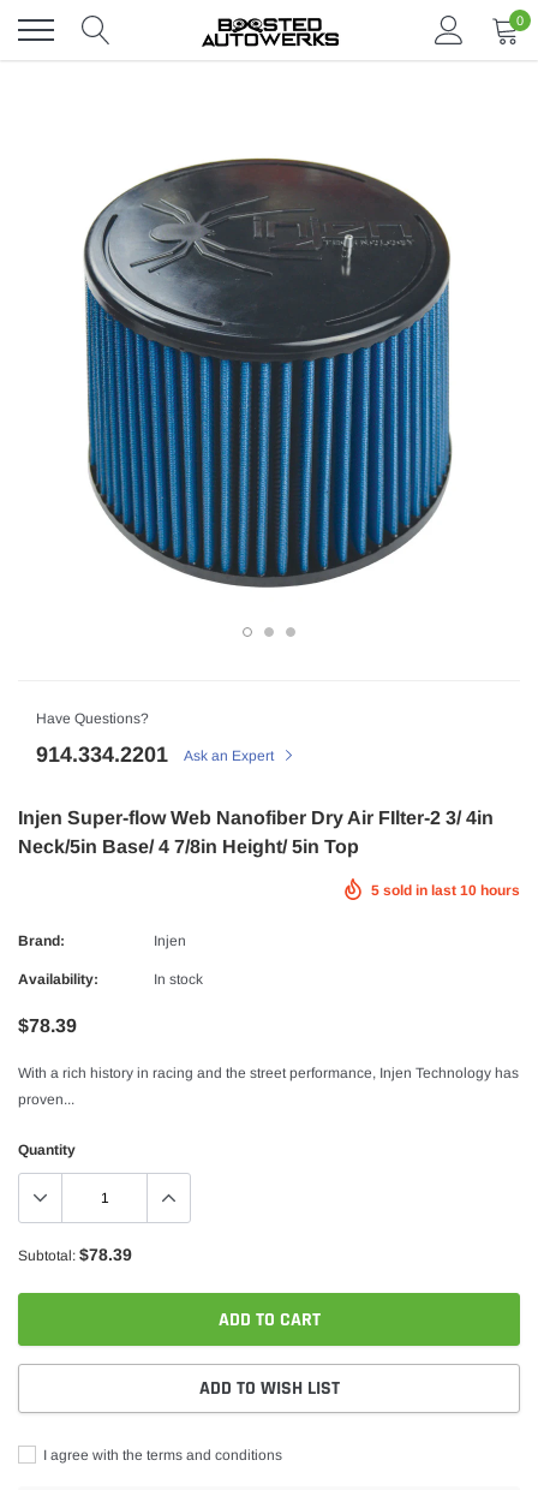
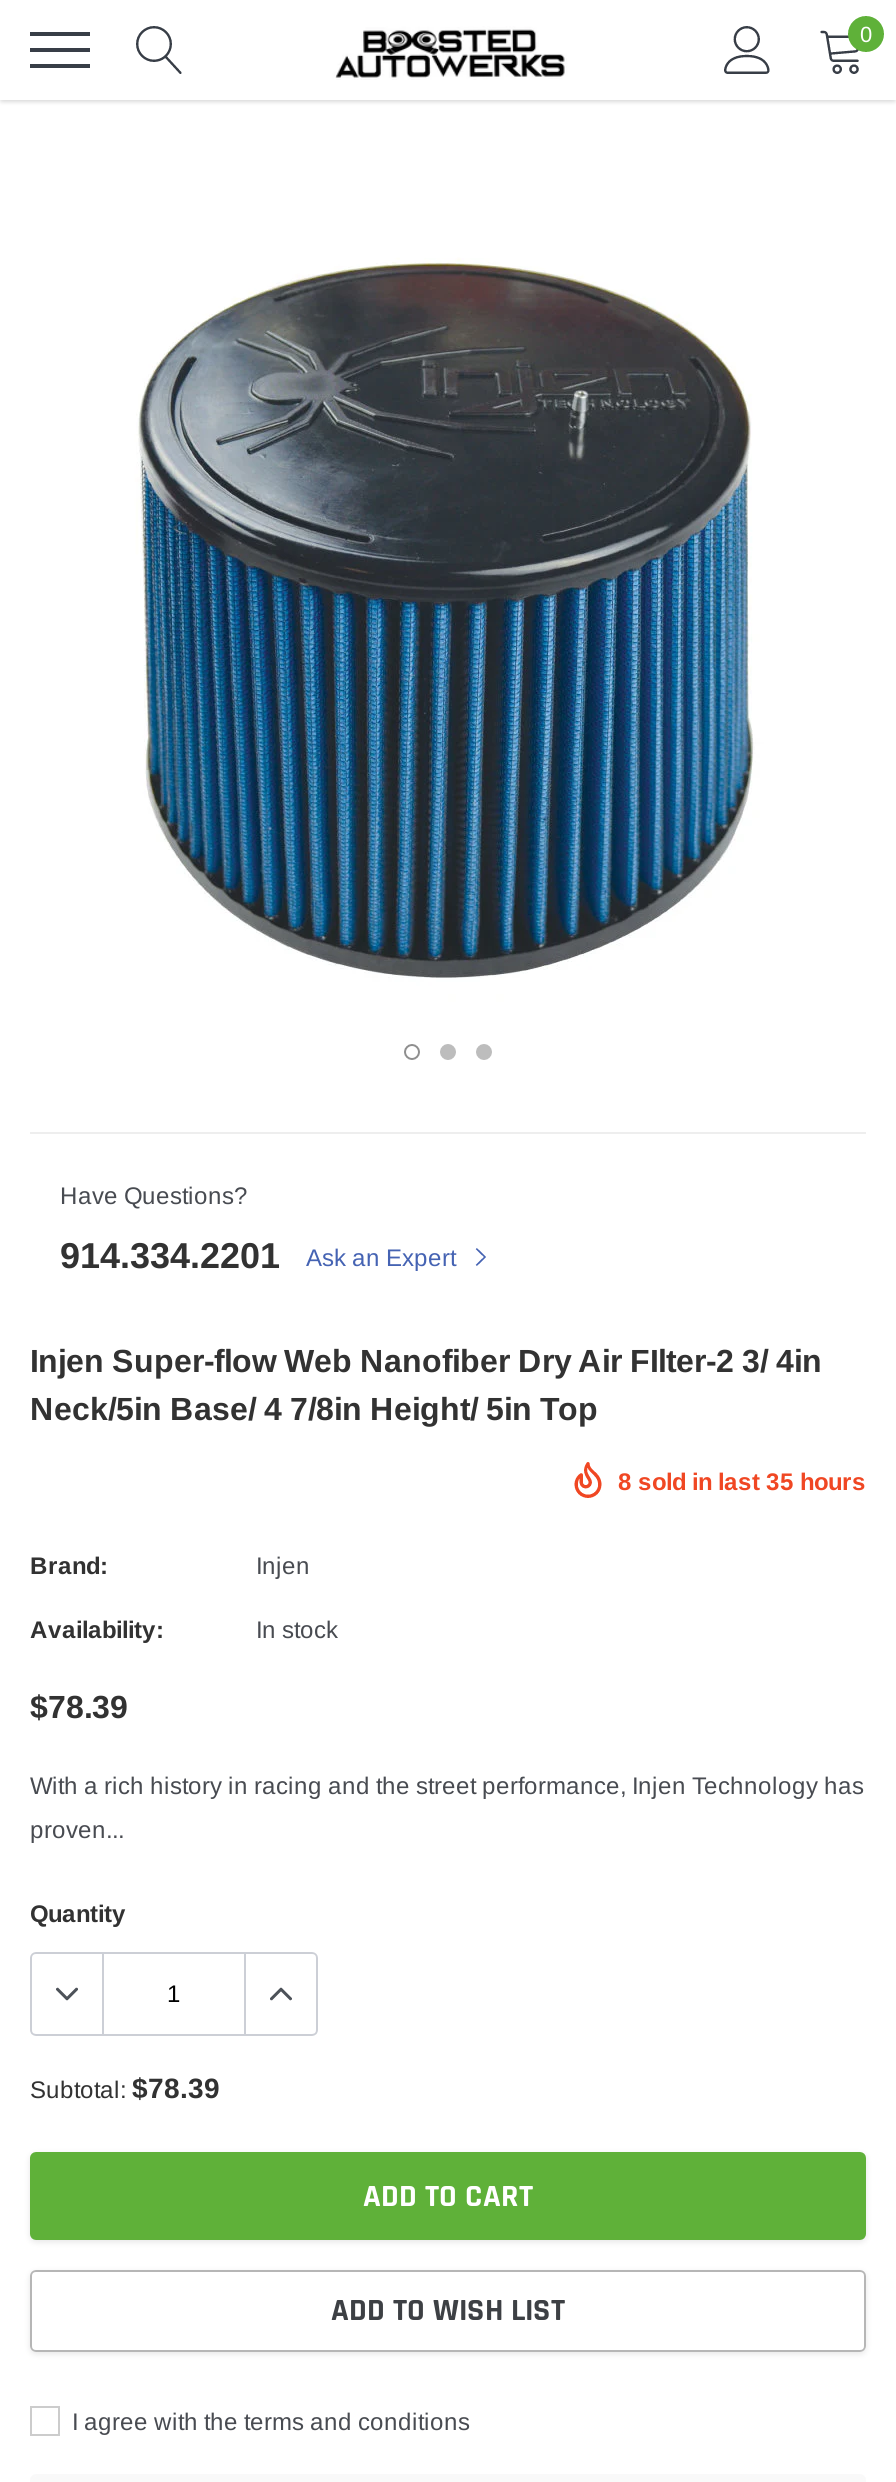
[371,882,520,899] 5 sold in last 10 hours -> [618,1468,866,1496] 8 sold in last 35 hours

